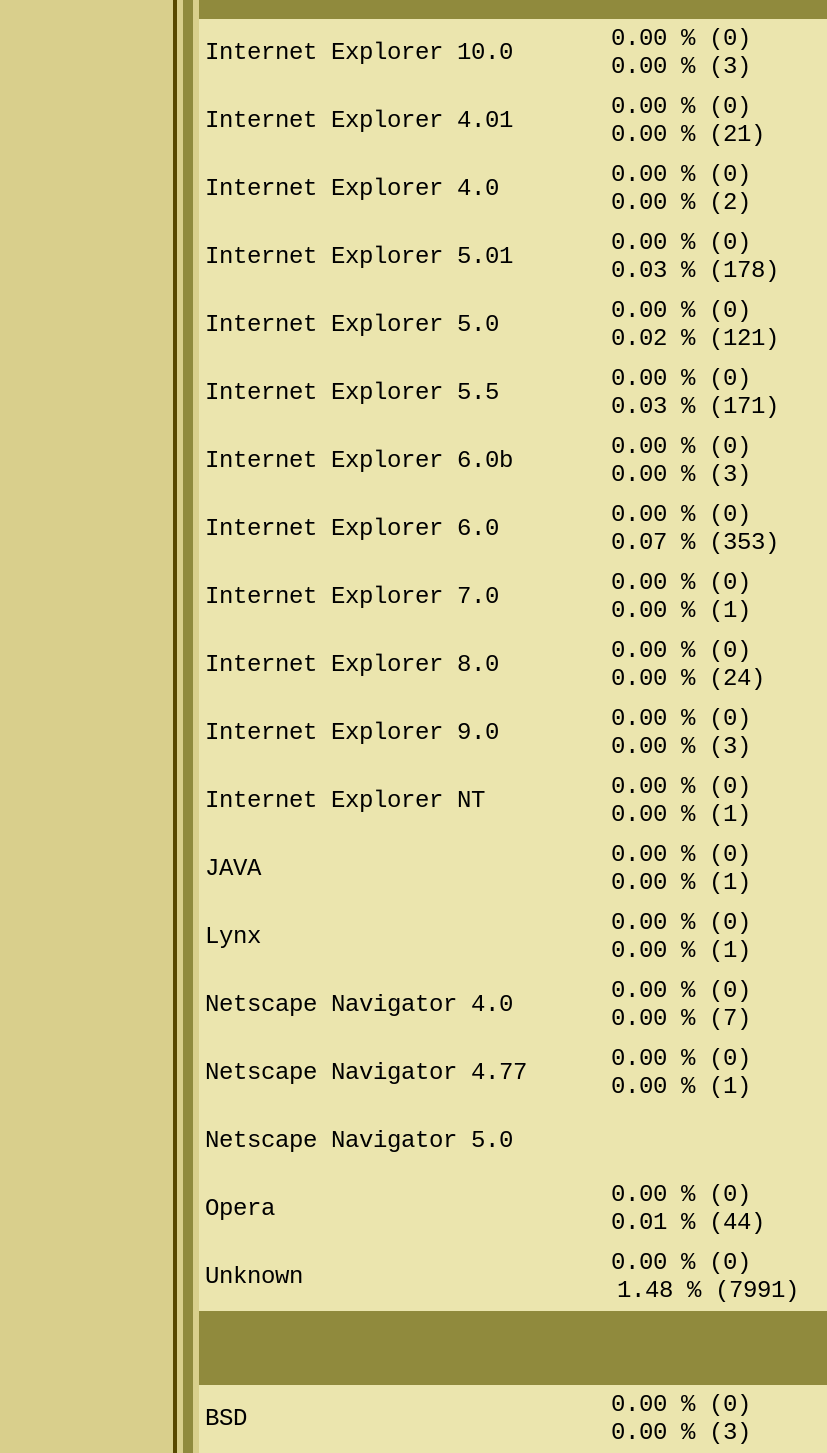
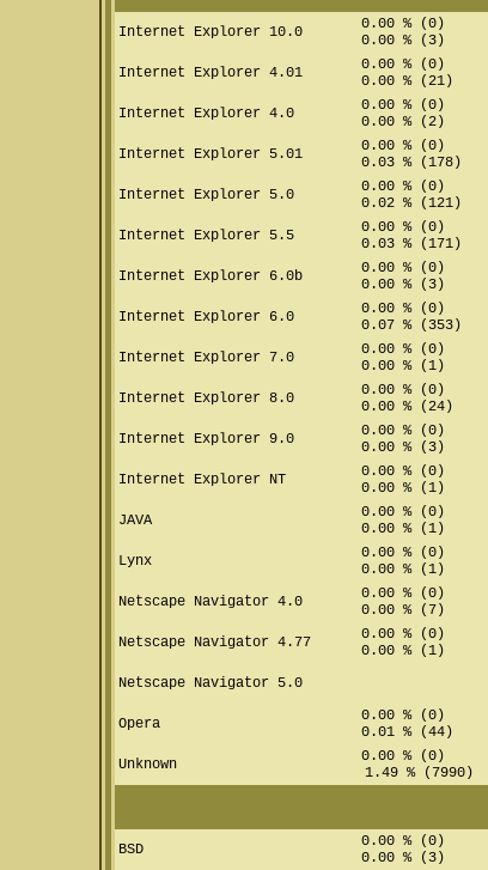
[603,1277,799,1305] 1.48 % (7991) -> [356,765,474,781] 1.49 % (7990)

